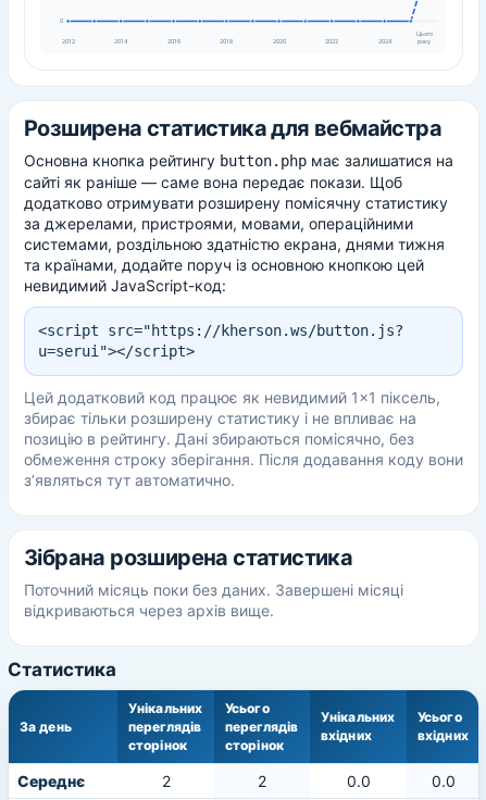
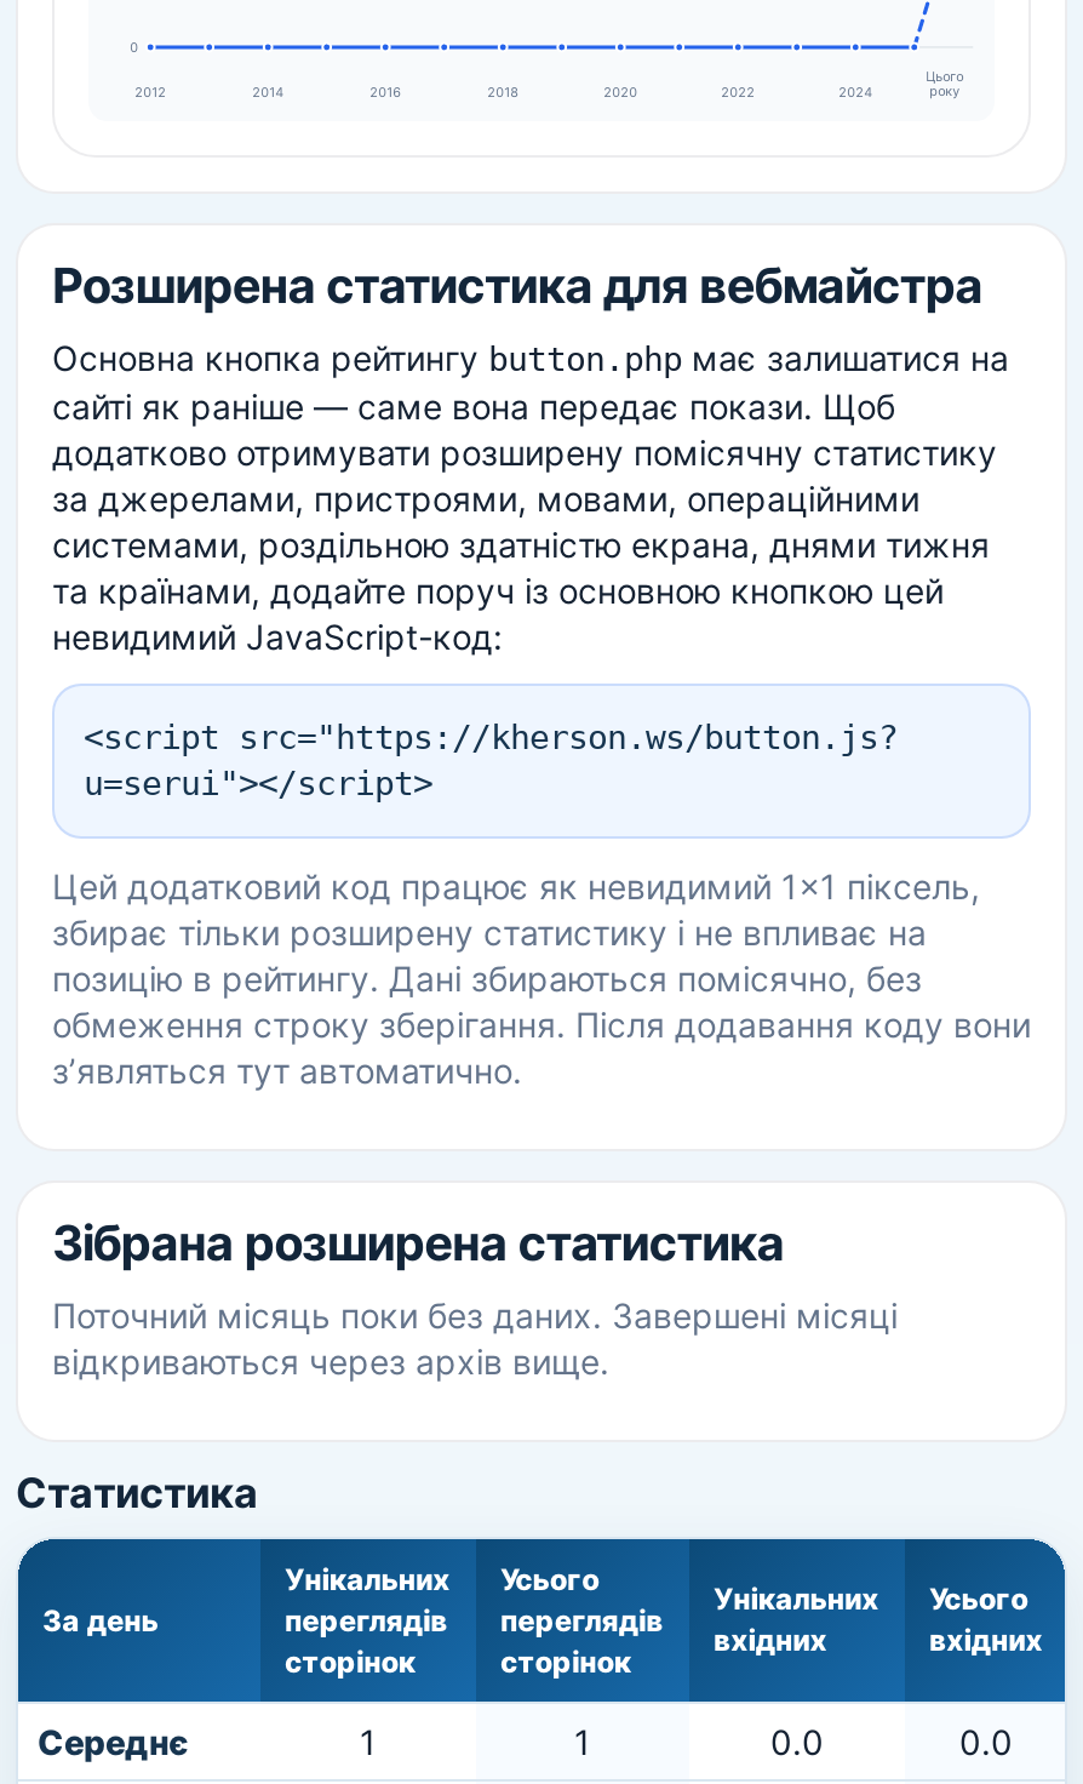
[161,772,170,791] 2 -> [360,1722,377,1763] 1
[258,772,266,791] 2 -> [574,1722,591,1763] 1

